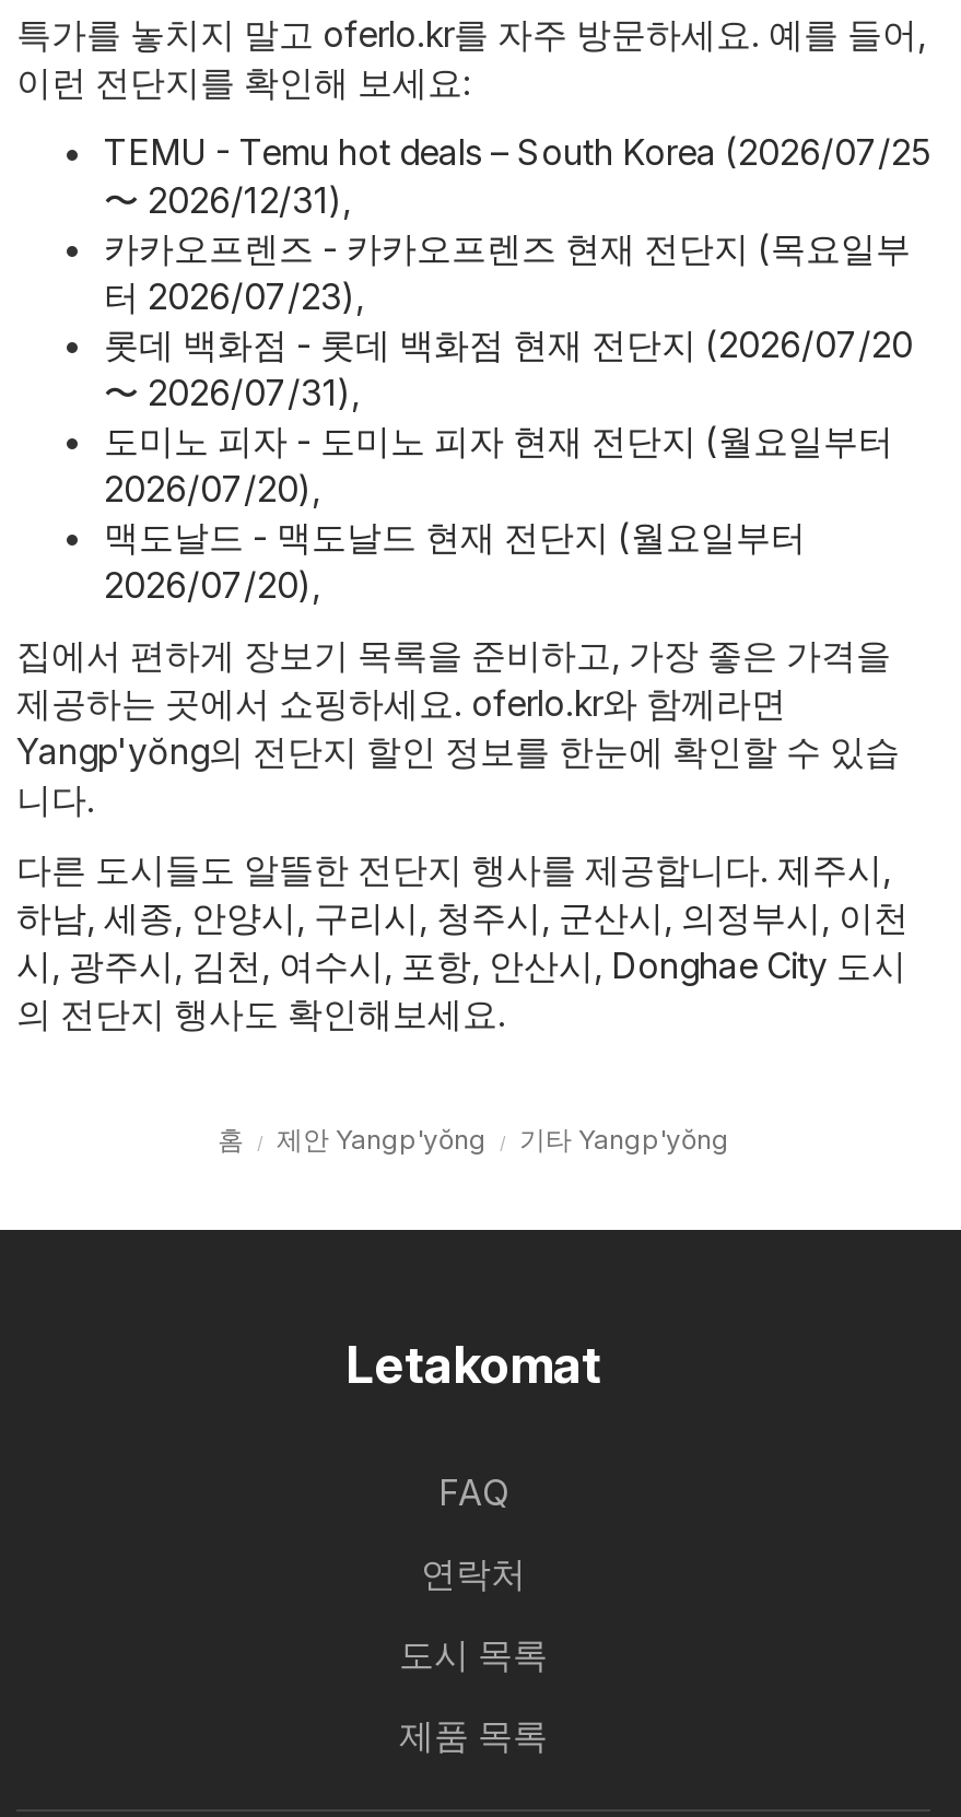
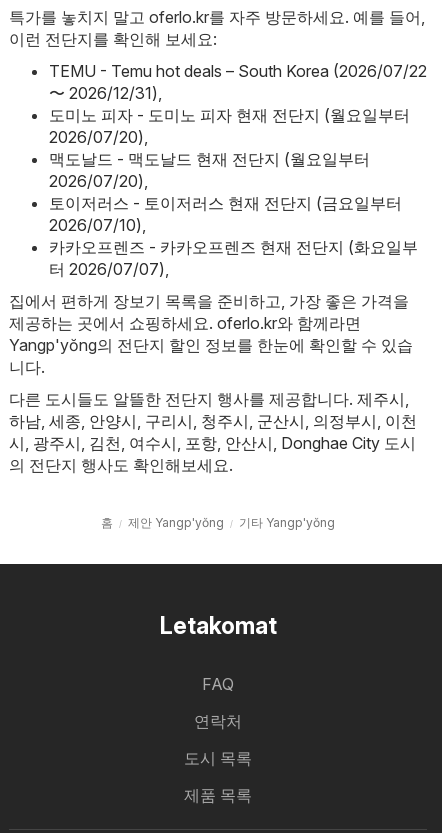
[104,131,930,175] TEMU - Temu hot deals – South Korea (2026/07/25 -> [49,61,427,81] TEMU - Temu hot deals – South Korea (2026/07/22
[104,227,913,415] 카카오프렌즈 - 카카오프렌즈 현재 전단지 (목요일부 | 터 2026/07/23), | 롯데 백화점 - 롯데 백화점 현재 전단지 (2026/07/20 | 〜 2026/07/31), -> none
moved [104,420,893,608] -> [49,105,410,191]: 도미노 피자 - 도미노 피자 현재 전단지 (월요일부터 | 2026/07/20), | 맥도날드 - 맥도날드 현재 전단지 (월요일부터 | 2026/07/20),
none -> [49,193,418,279] 토이저러스 - 토이저러스 현재 전단지 (금요일부터 | 2026/07/10), | 카카오프렌즈 - 카카오프렌즈 현재 전단지 (화요일부 | 터 2026/07/07),

